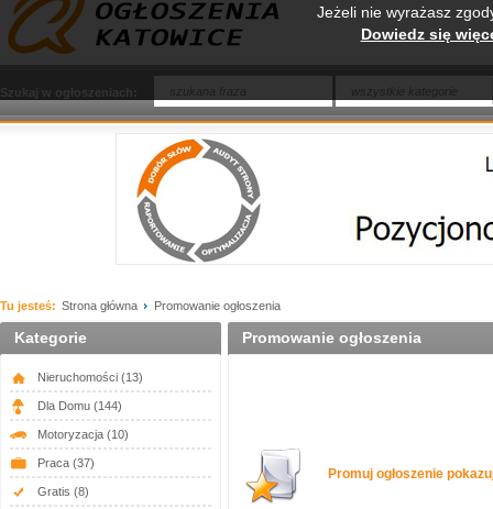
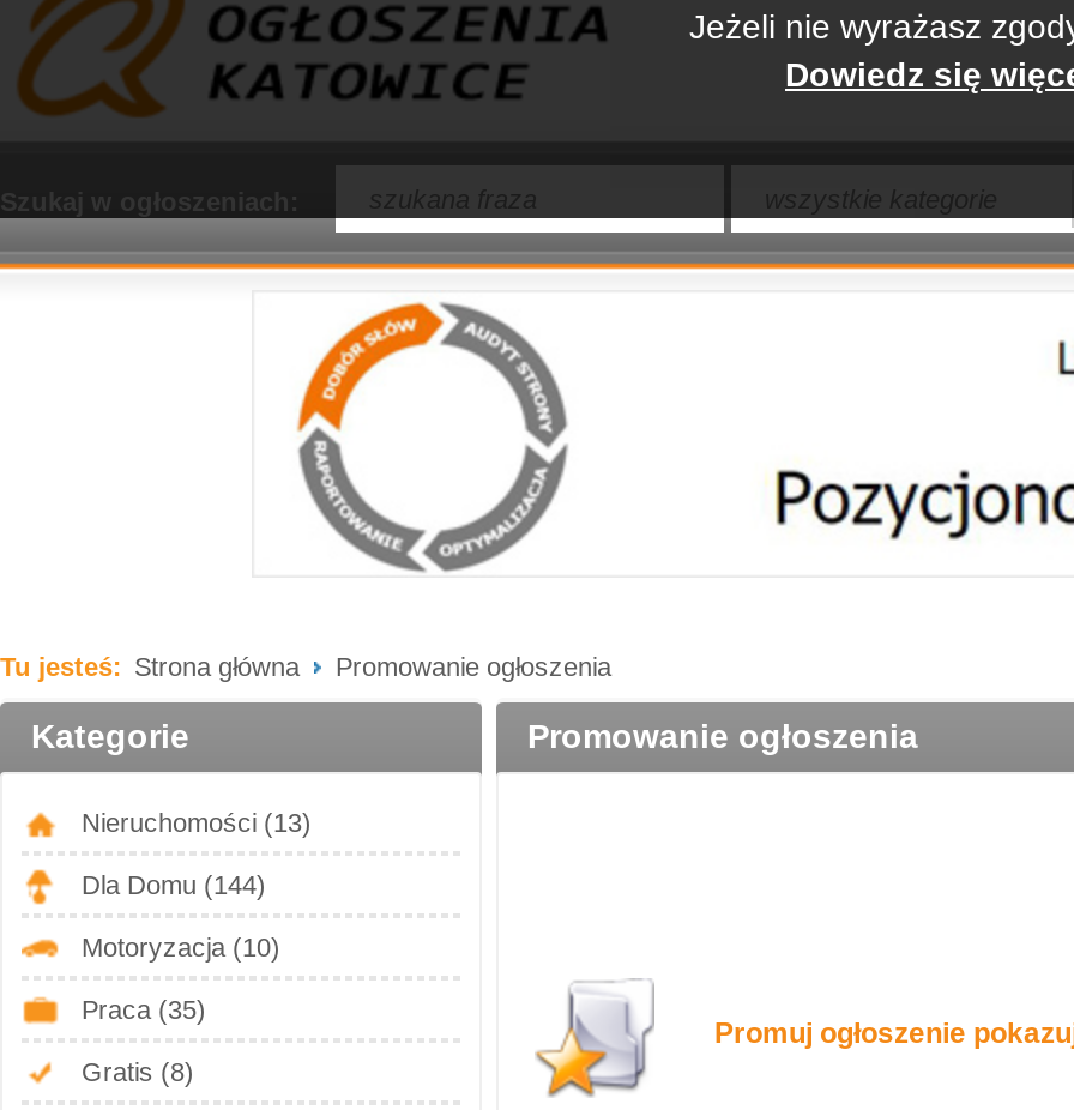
[34,456,95,469] Praca (37) -> [74,995,206,1024] Praca (35)

